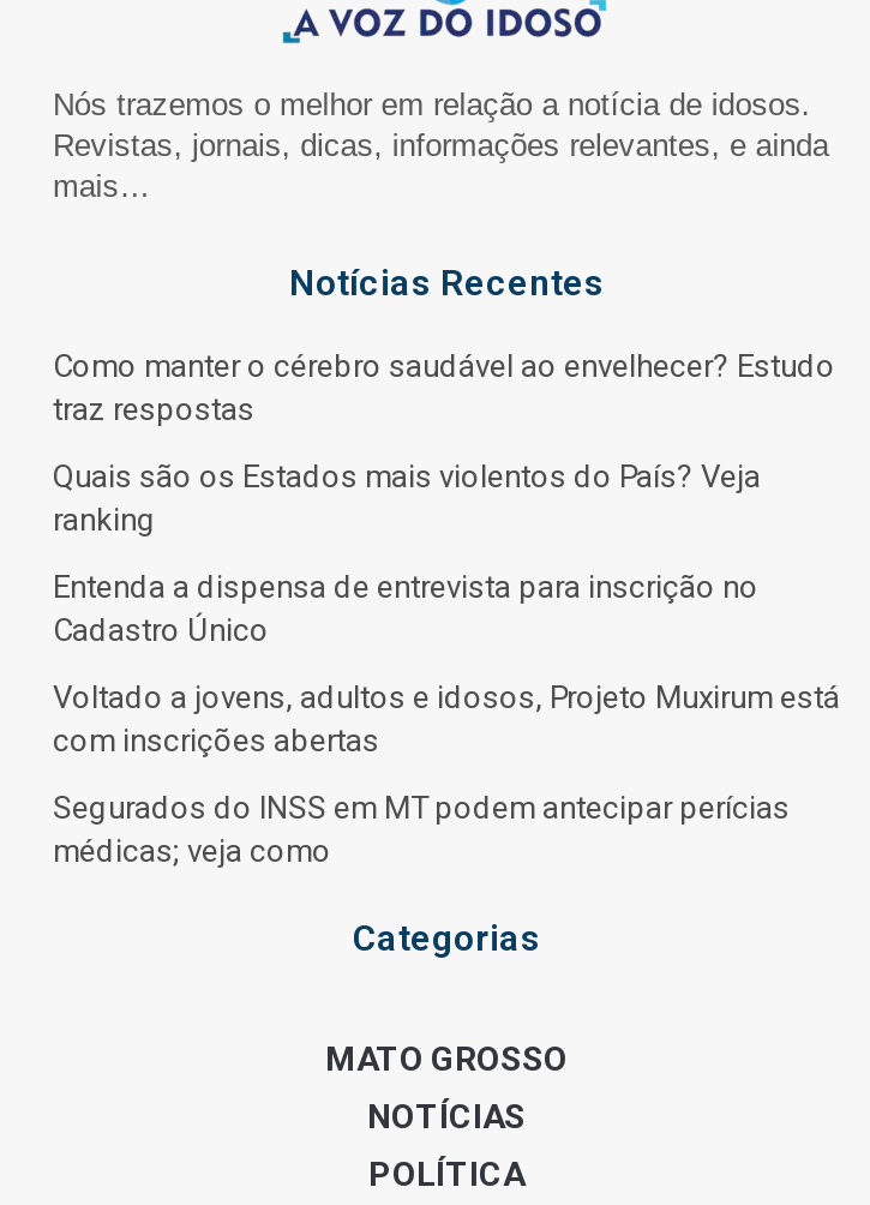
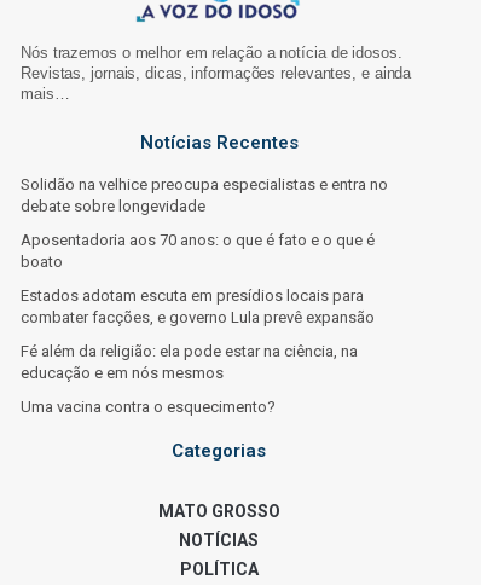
[53,349,835,428] Como manter o cérebro saudável ao envelhecer? Estudo | traz respostas -> [21,175,388,215] Solidão na velhice preocupa especialistas e entra no | debate sobre longevidade
[53,459,761,538] Quais são os Estados mais violentos do País? Veja | ranking -> [21,231,375,271] Aposentadoria aos 70 anos: o que é fato e o que é | boato
[53,569,758,649] Entenda a dispensa de entrevista para inscrição no | Cadastro Único -> [21,287,375,327] Estados adotam escuta em presídios locais para | combater facções, e governo Lula prevê expansão
[53,680,840,759] Voltado a jovens, adultos e idosos, Projeto Muxirum está | com inscrições abertas -> [21,342,358,382] Fé além da religião: ela pode estar na ciência, na | educação e em nós mesmos
[53,790,790,869] Segurados do INSS em MT podem antecipar perícias | médicas; veja como -> [21,398,276,416] Uma vacina contra o esquecimento?

